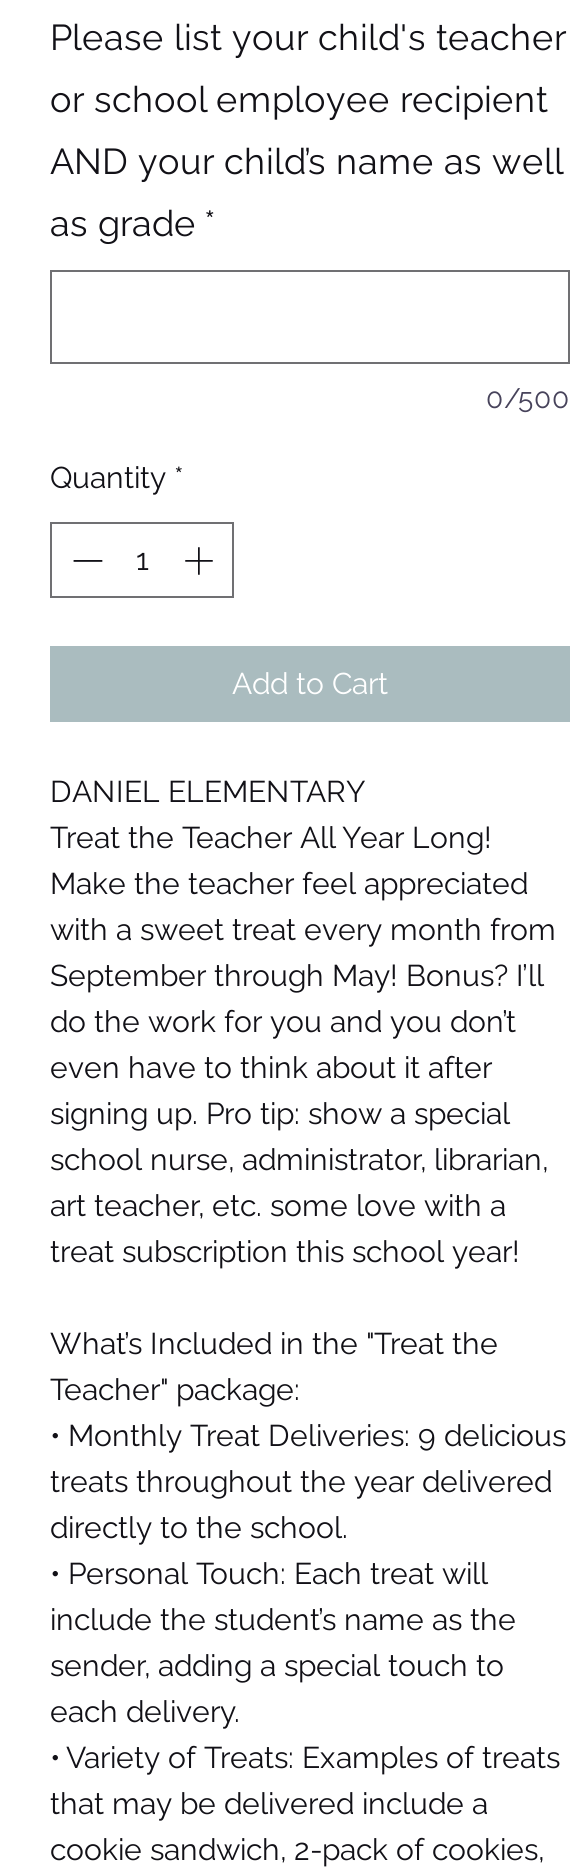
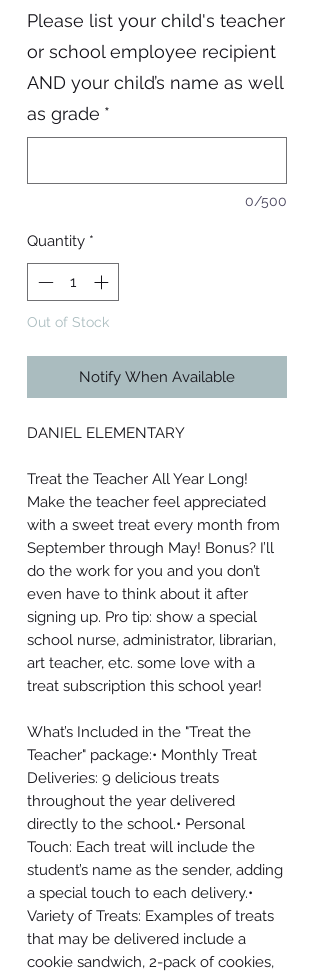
[232,667,388,703] Add to Cart -> [27,314,235,386] Out of Stock | Notify When Available
moved [50,821,556,1363] -> [27,470,280,741]: Treat the Teacher All Year Long! | Make the teacher feel appreciated | with a sweet treat every month from | ... | treat subscription this school year! | What’s Included in the "Treat the

